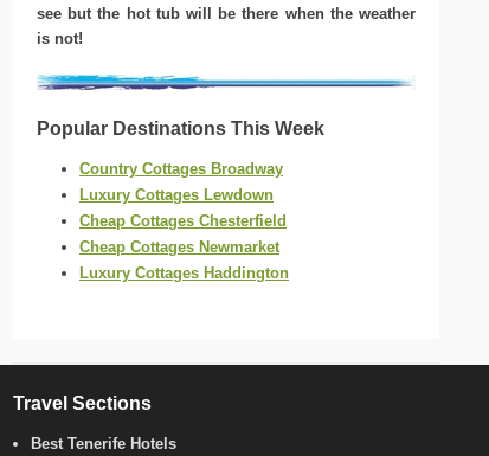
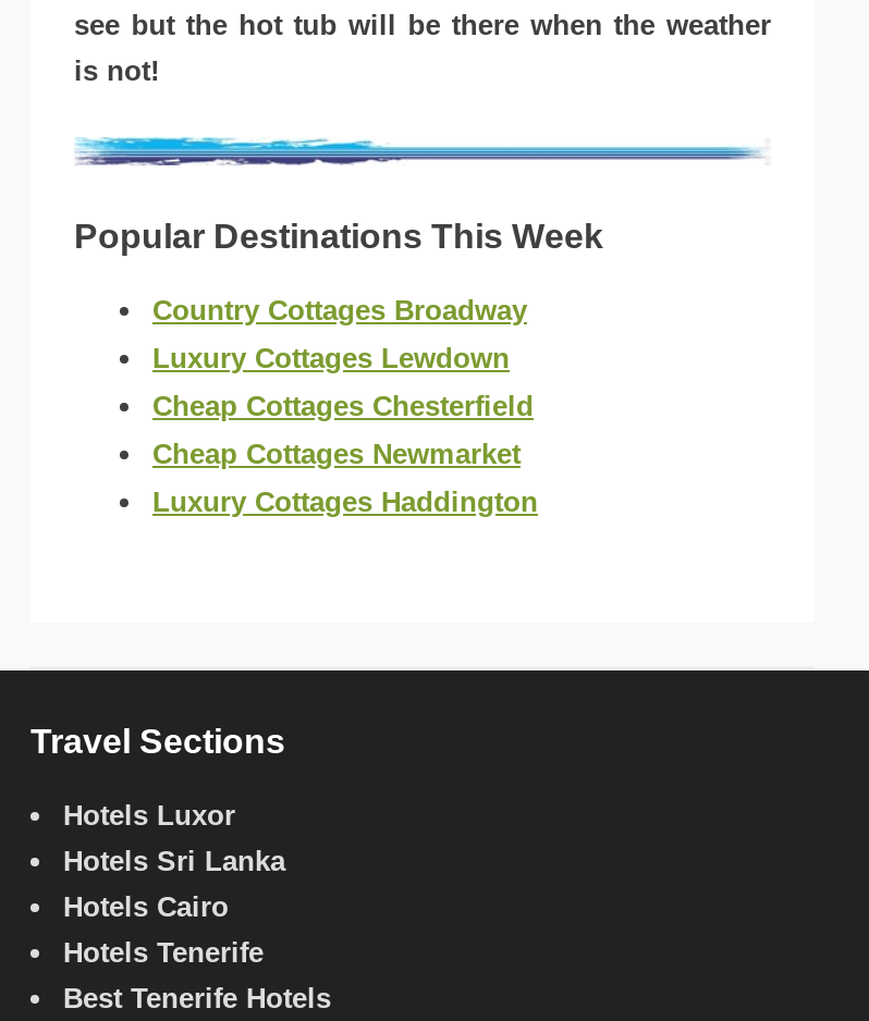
none -> [63,799,285,969] Hotels Luxor | Hotels Sri Lanka | Hotels Cairo | Hotels Tenerife

